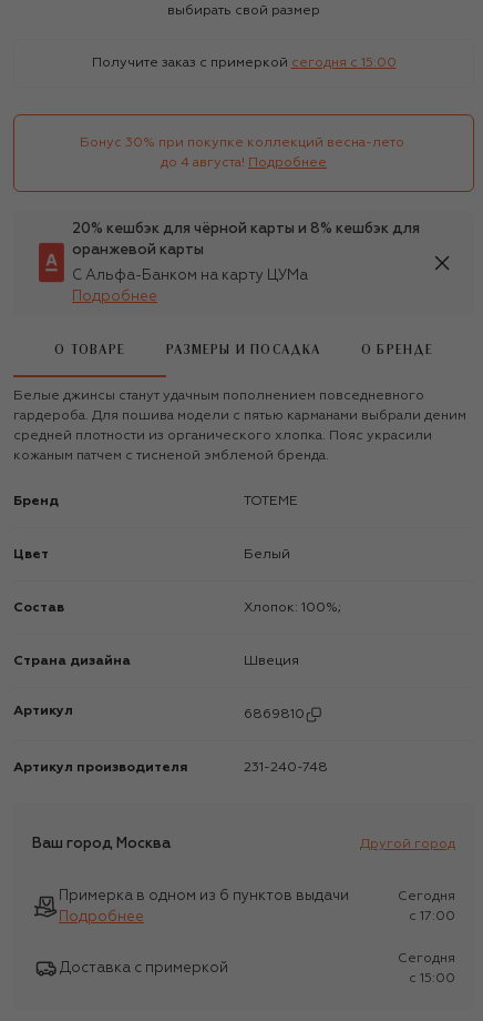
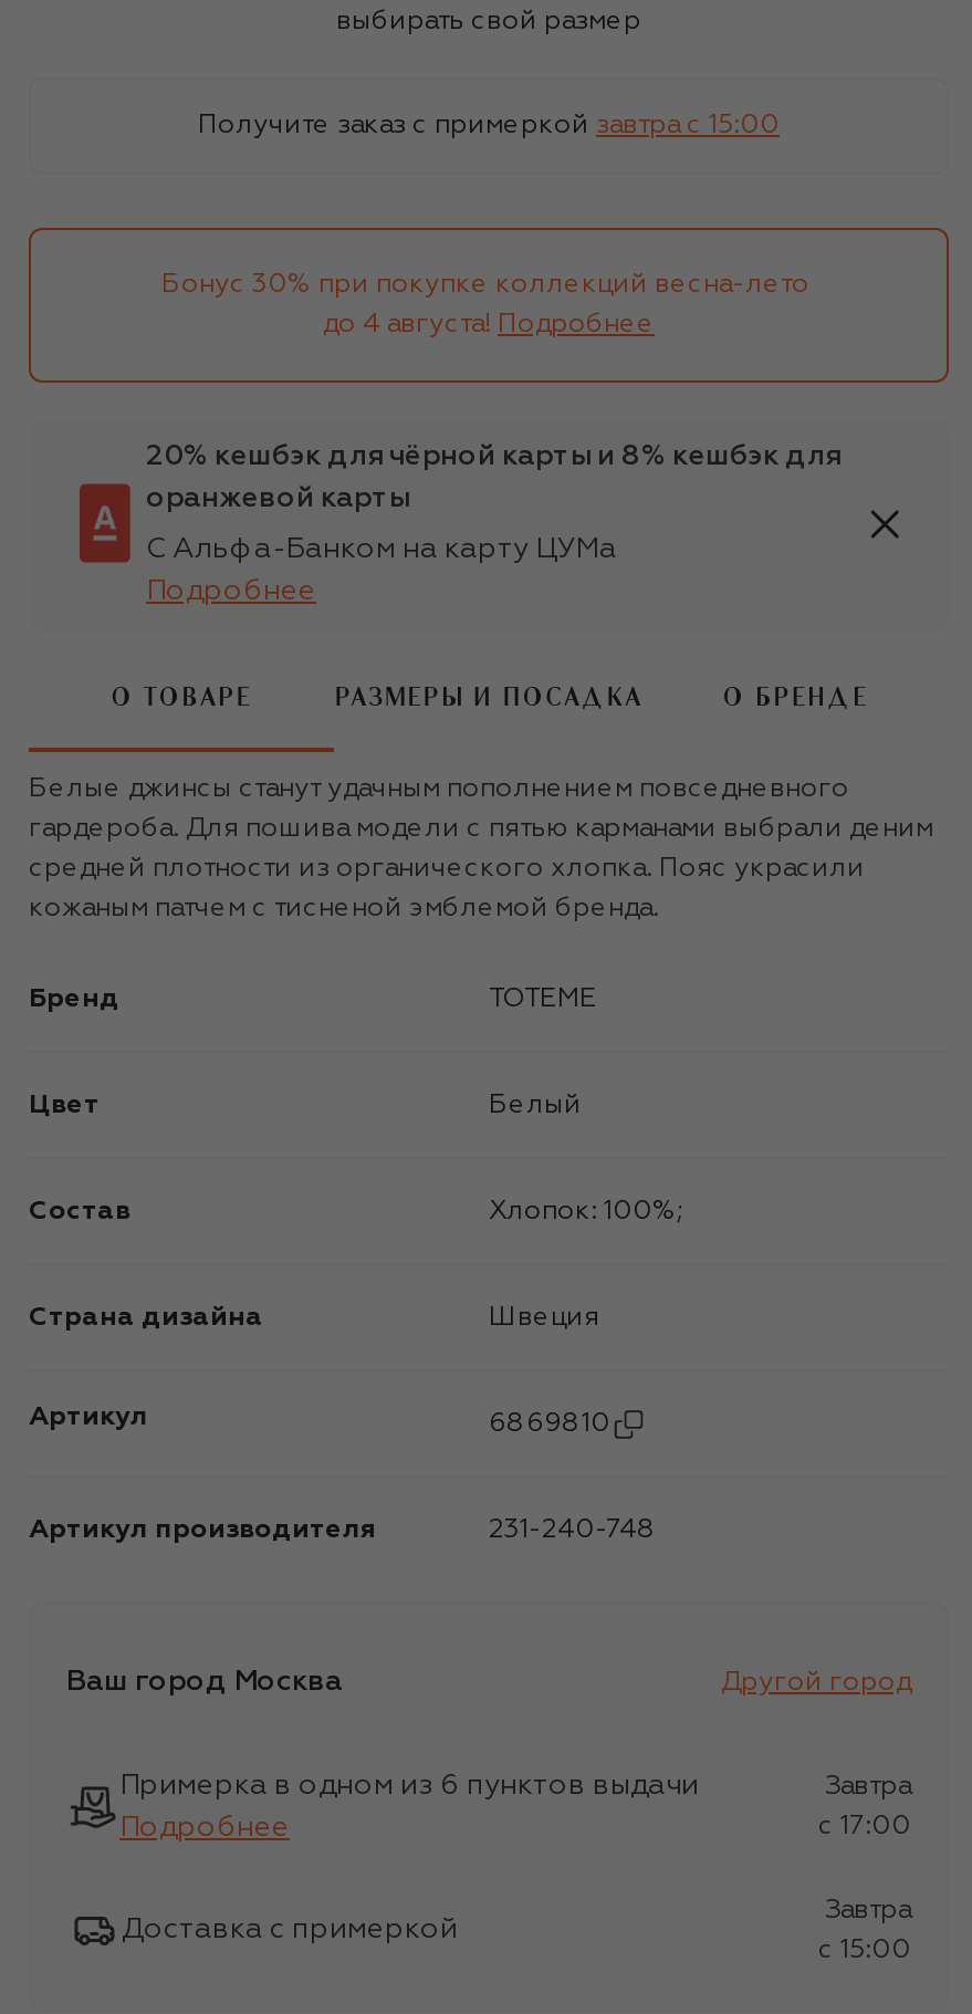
[91,56,396,70] Получите заказ с примеркой сегодня c 15:00 -> [198,112,780,139] Получите заказ с примеркой завтра c 15:00
[398,890,455,903] Сегодня -> [825,1773,911,1800] Завтра
[398,952,455,965] Сегодня -> [825,1897,911,1924] Завтра

